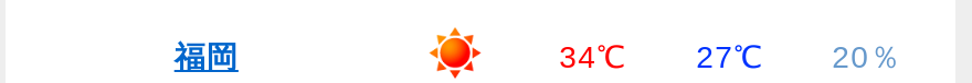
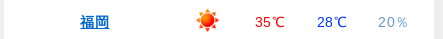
[559,38,627,73] 34℃ -> [255,14,285,30] 35℃
[696,38,764,73] 27℃ -> [317,14,347,30] 28℃

